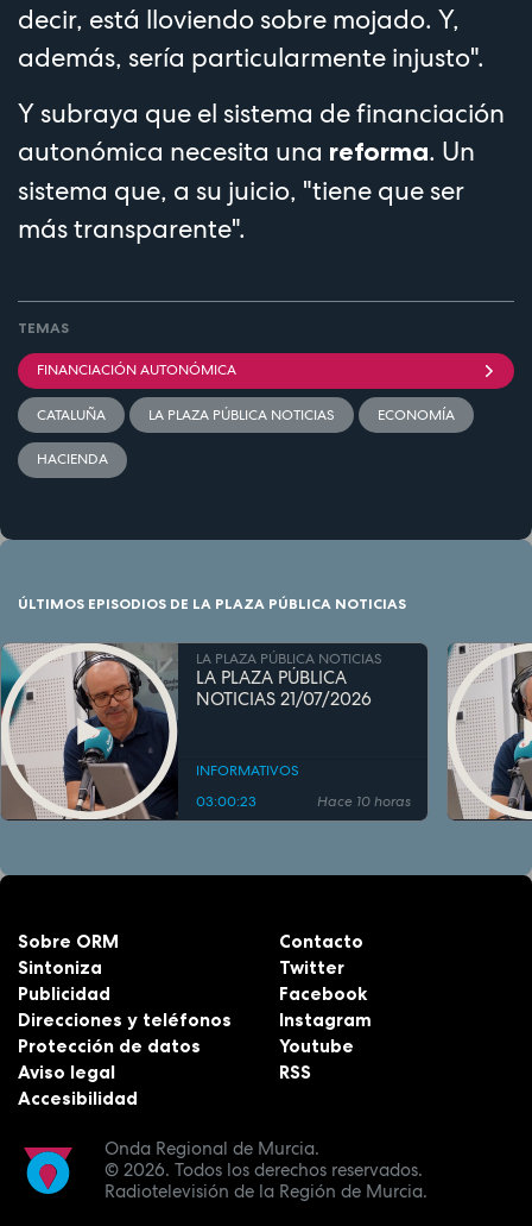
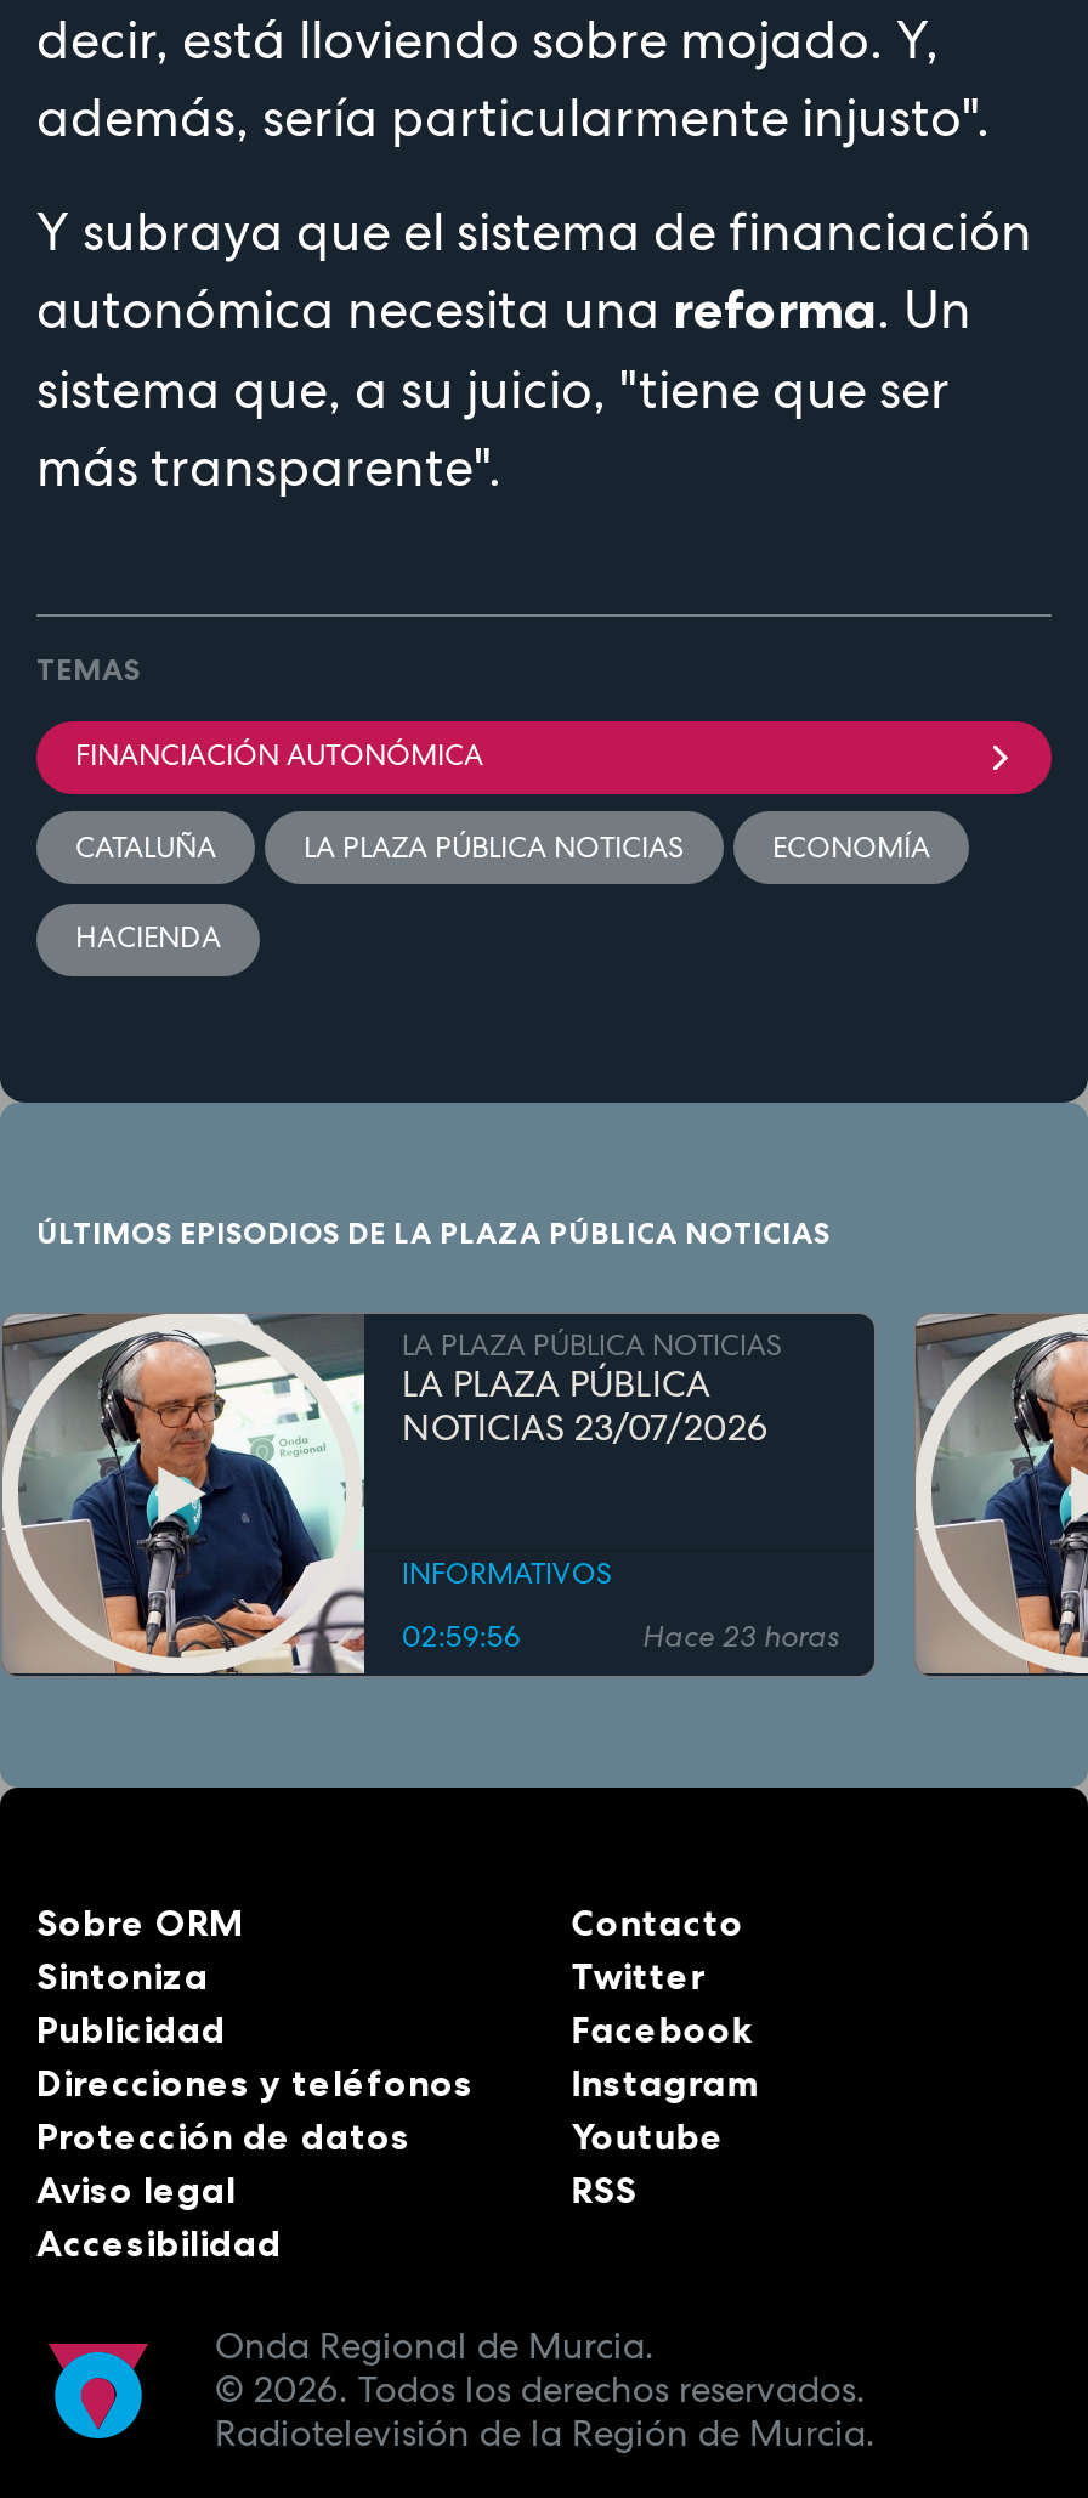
[4,642,372,821] [image] | NOTICIAS 21/07/2026 -> [7,1312,768,1676] [image] | NOTICIAS 23/07/2026
[317,642,528,821] [image] | Hace 10 horas -> [643,1312,1081,1673] [image] | Hace 23 horas
[196,792,257,811] 03:00:23 -> [402,1617,521,1656] 02:59:56

